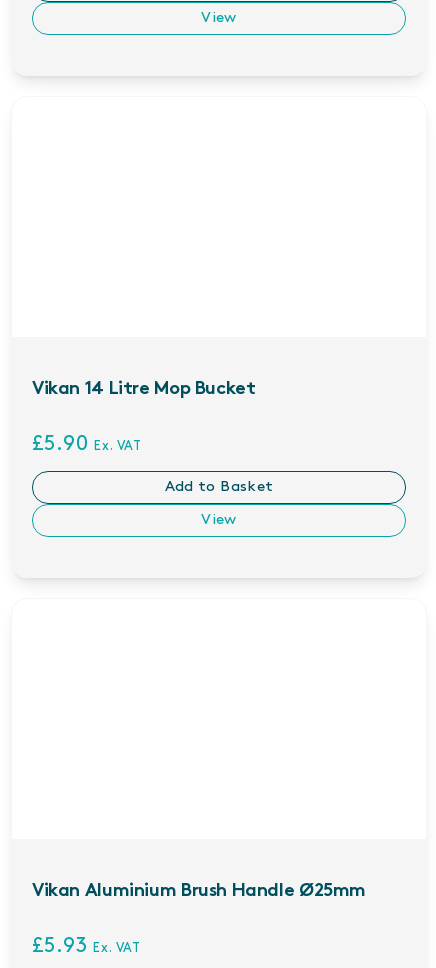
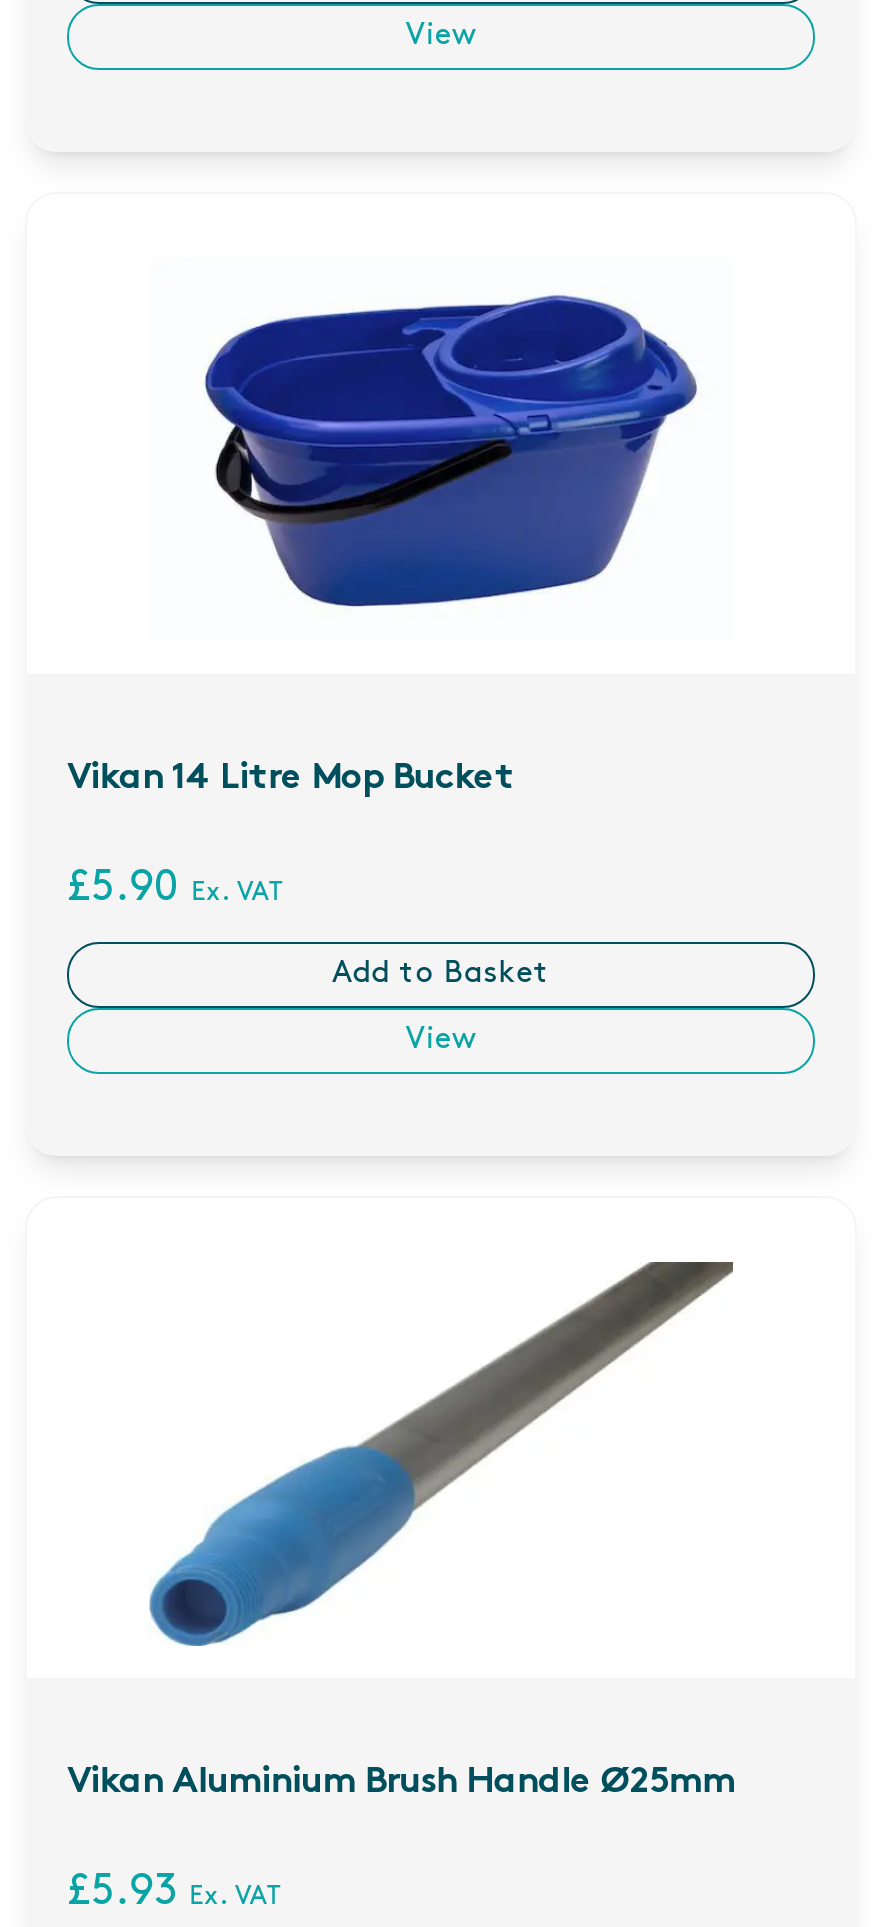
none -> [203,294,699,608] [image]
none -> [147,1260,735,1648] [image]

